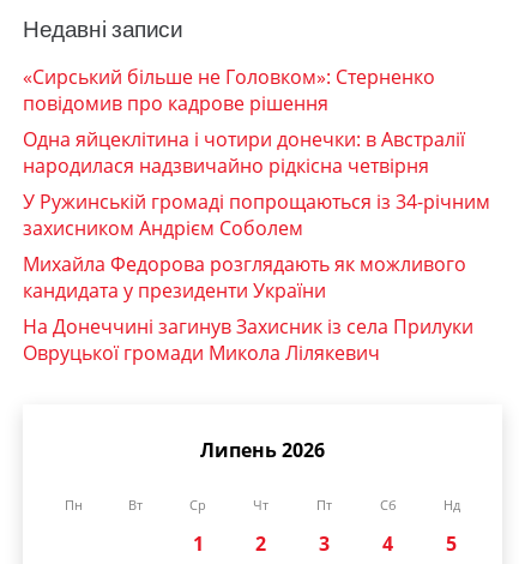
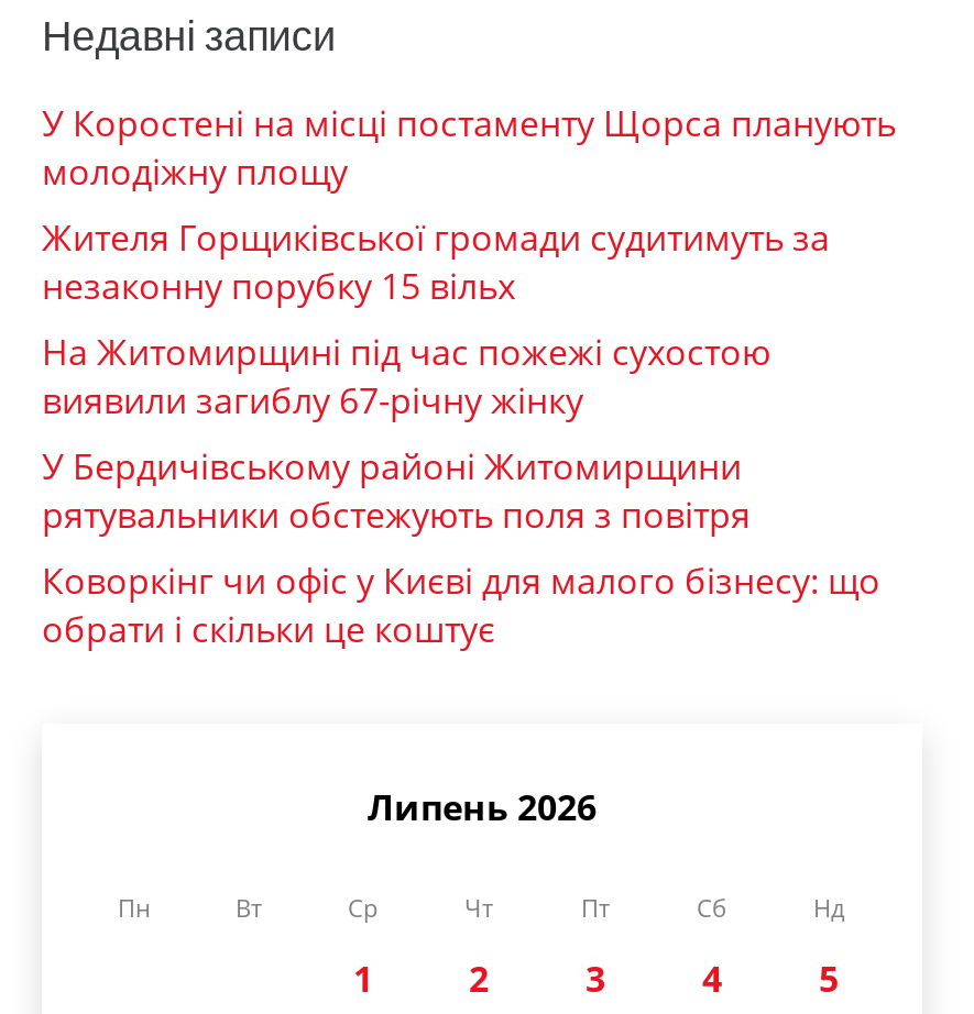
[23,64,490,367] «Сирський більше не Головком»: Стерненко | повідомив про кадрове рішення | Одна яйцеклітина і чотири донечки: в Австралії | народилася надзвичайно рідкісна четвірня | У Ружинській громаді попрощаються із 34-річним | захисником Андрієм Соболем | Михайла Федорова розглядають як можливого | кандидата у президенти України | На Донеччині загинув Захисник із села Прилуки | Овруцької громади Микола Лілякевич -> [42,99,896,653] У Коростені на місці постаменту Щорса планують | молодіжну площу | Жителя Горщиківської громади судитимуть за | незаконну порубку 15 вільх | На Житомирщині під час пожежі сухостою | виявили загиблу 67-річну жінку | У Бердичівському районі Житомирщини | рятувальники обстежують поля з повітря | Коворкінг чи офіс у Києві для малого бізнесу: що | обрати і скільки це коштує

